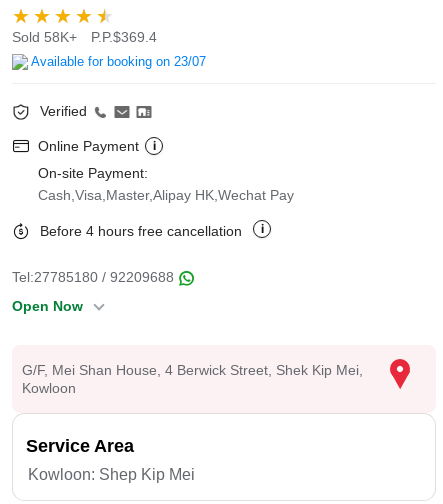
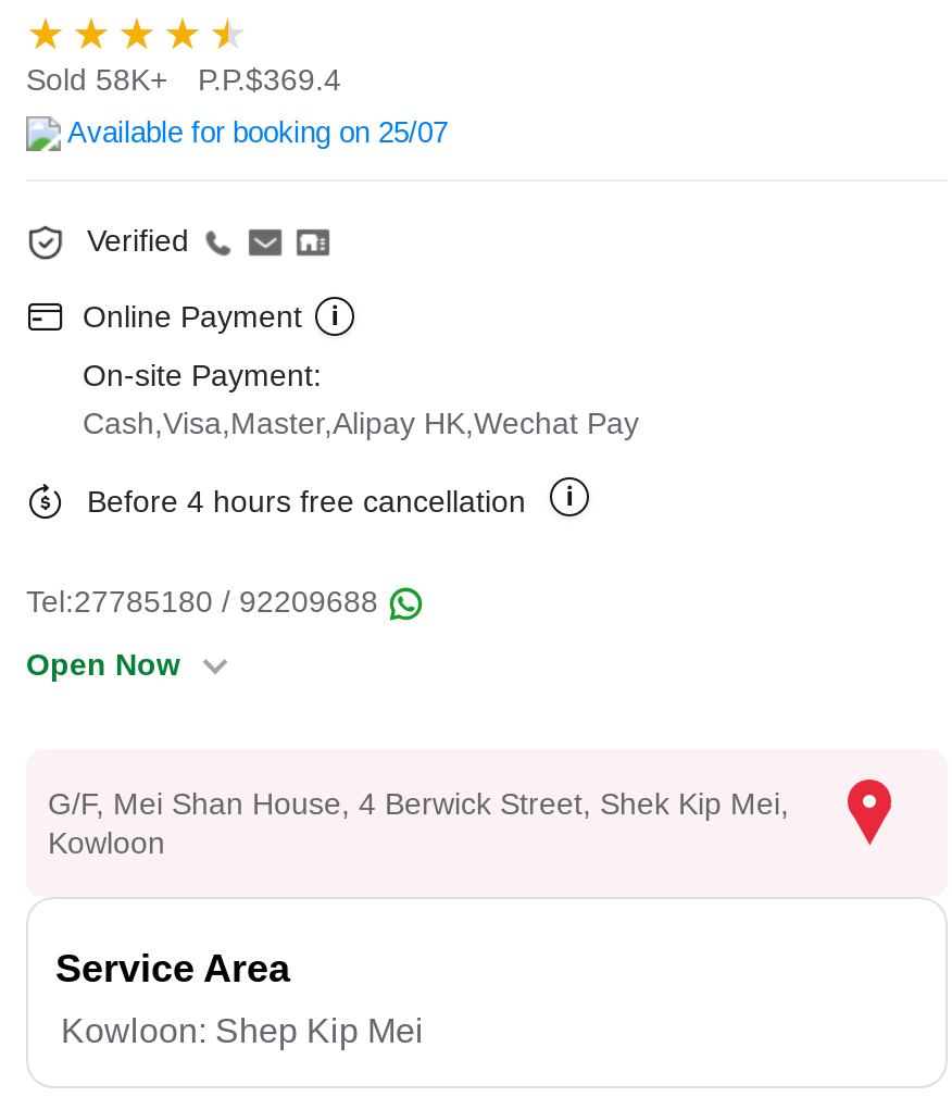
[28,54,206,69] Available for booking on 23/07 -> [61,116,448,149] Available for booking on 25/07

